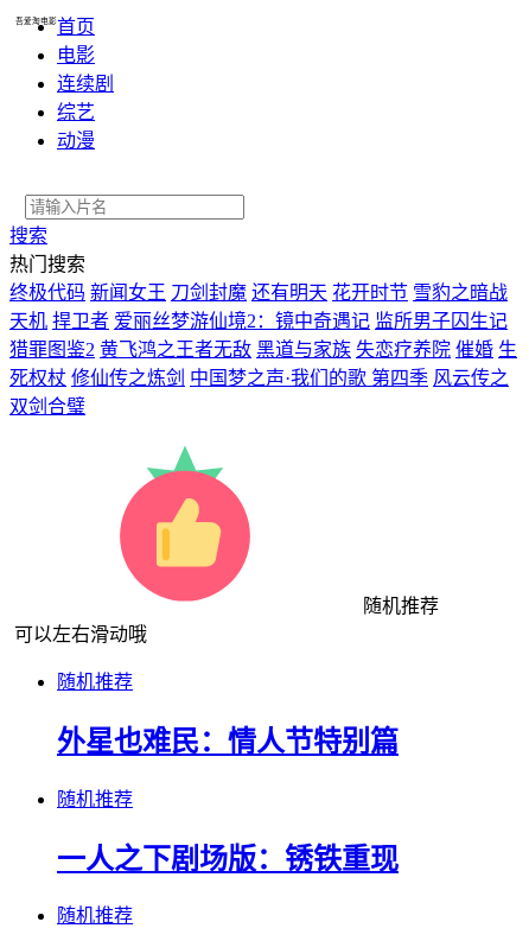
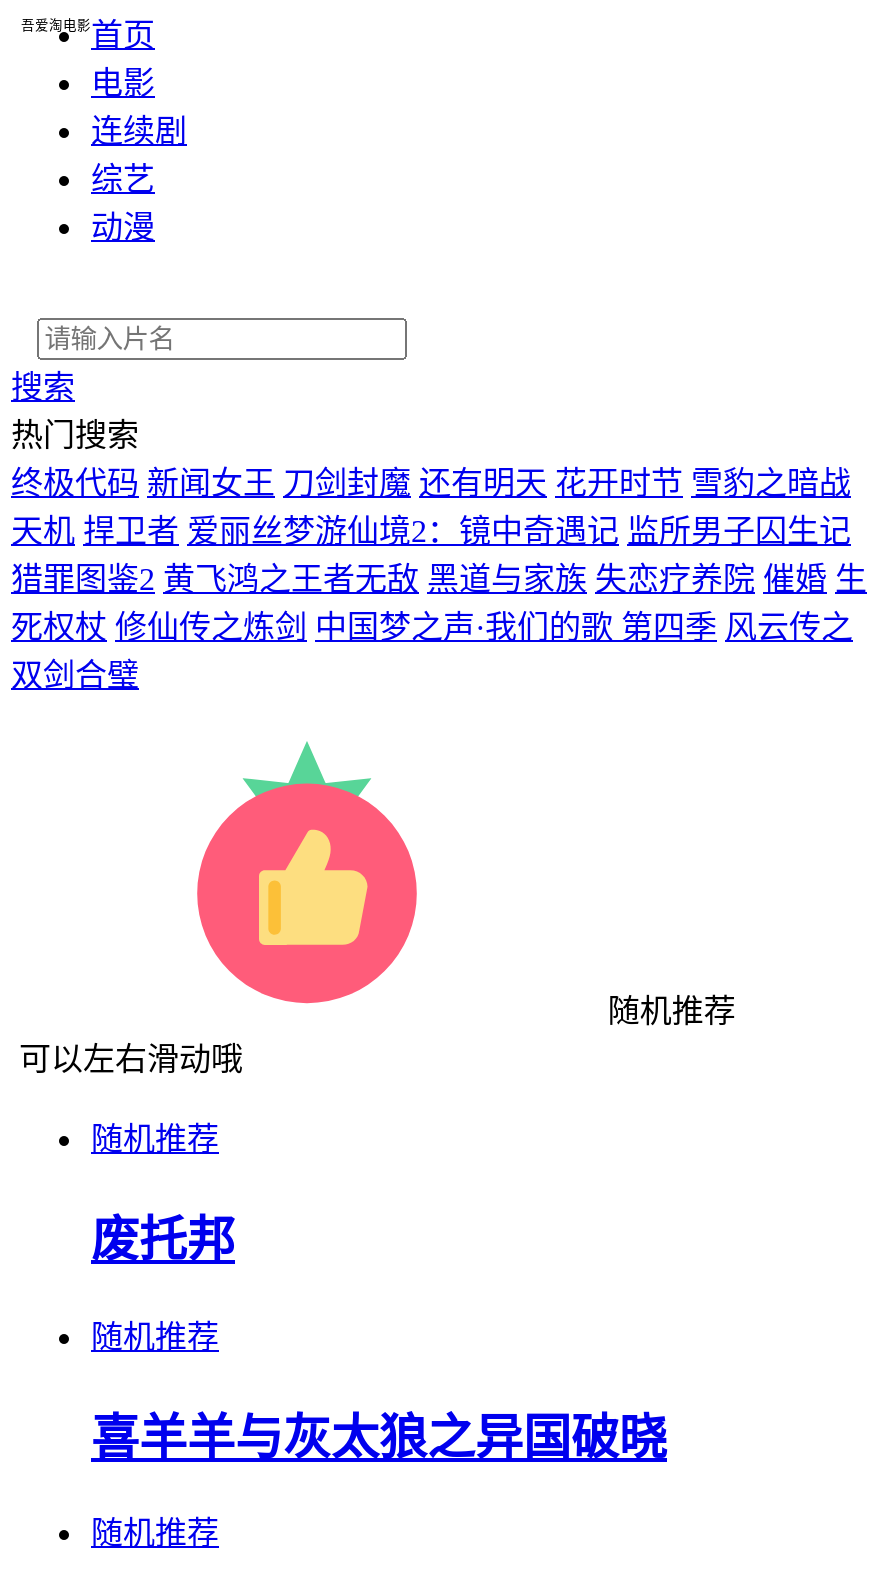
[57,726,399,757] 外星也难民：情人节特别篇 -> [91,1213,235,1265] 废托邦
[57,843,399,874] 一人之下剧场版：锈铁重现 -> [91,1411,667,1463] 喜羊羊与灰太狼之异国破晓

